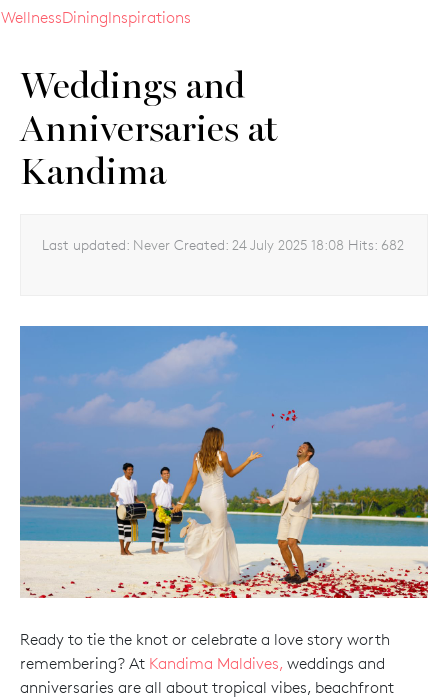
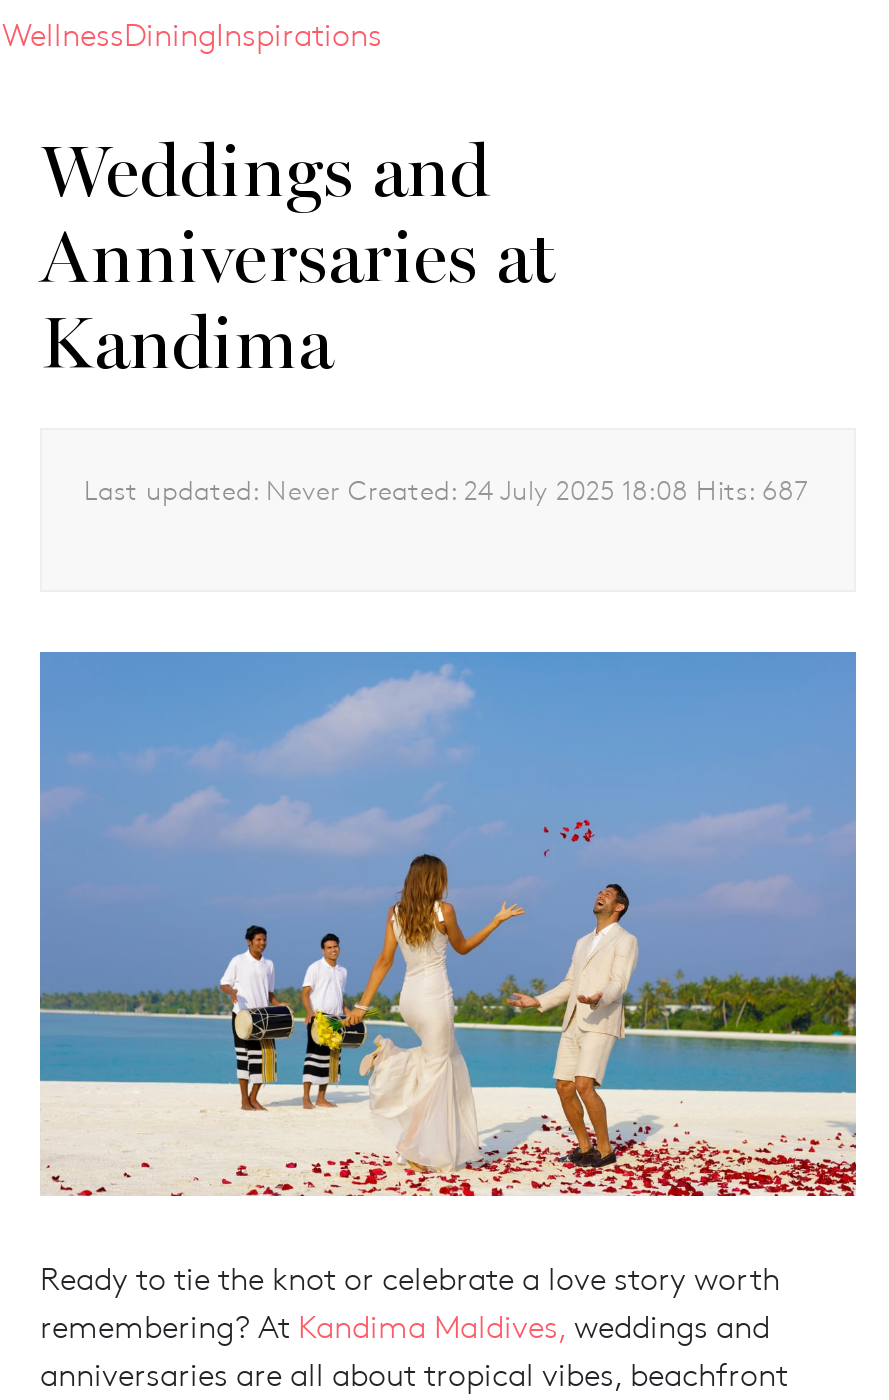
[42,237,404,253] Last updated: Never Created: 24 July 2025 18:08 Hits: 682 -> [84,474,808,506] Last updated: Never Created: 24 July 2025 18:08 Hits: 687

